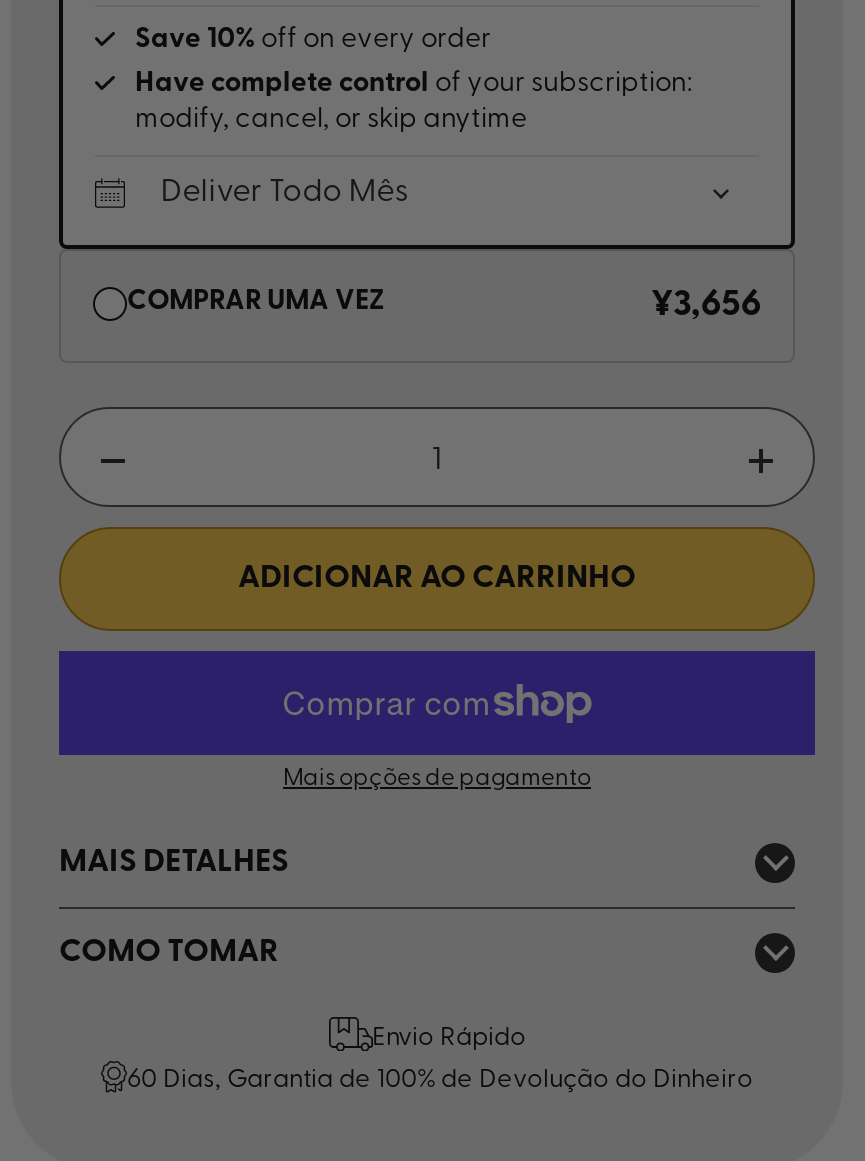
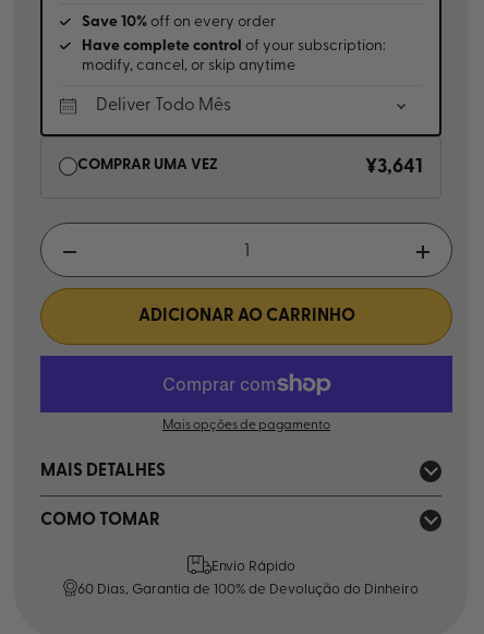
[651,286,761,324] ¥3,656 -> [365,157,423,177] ¥3,641

